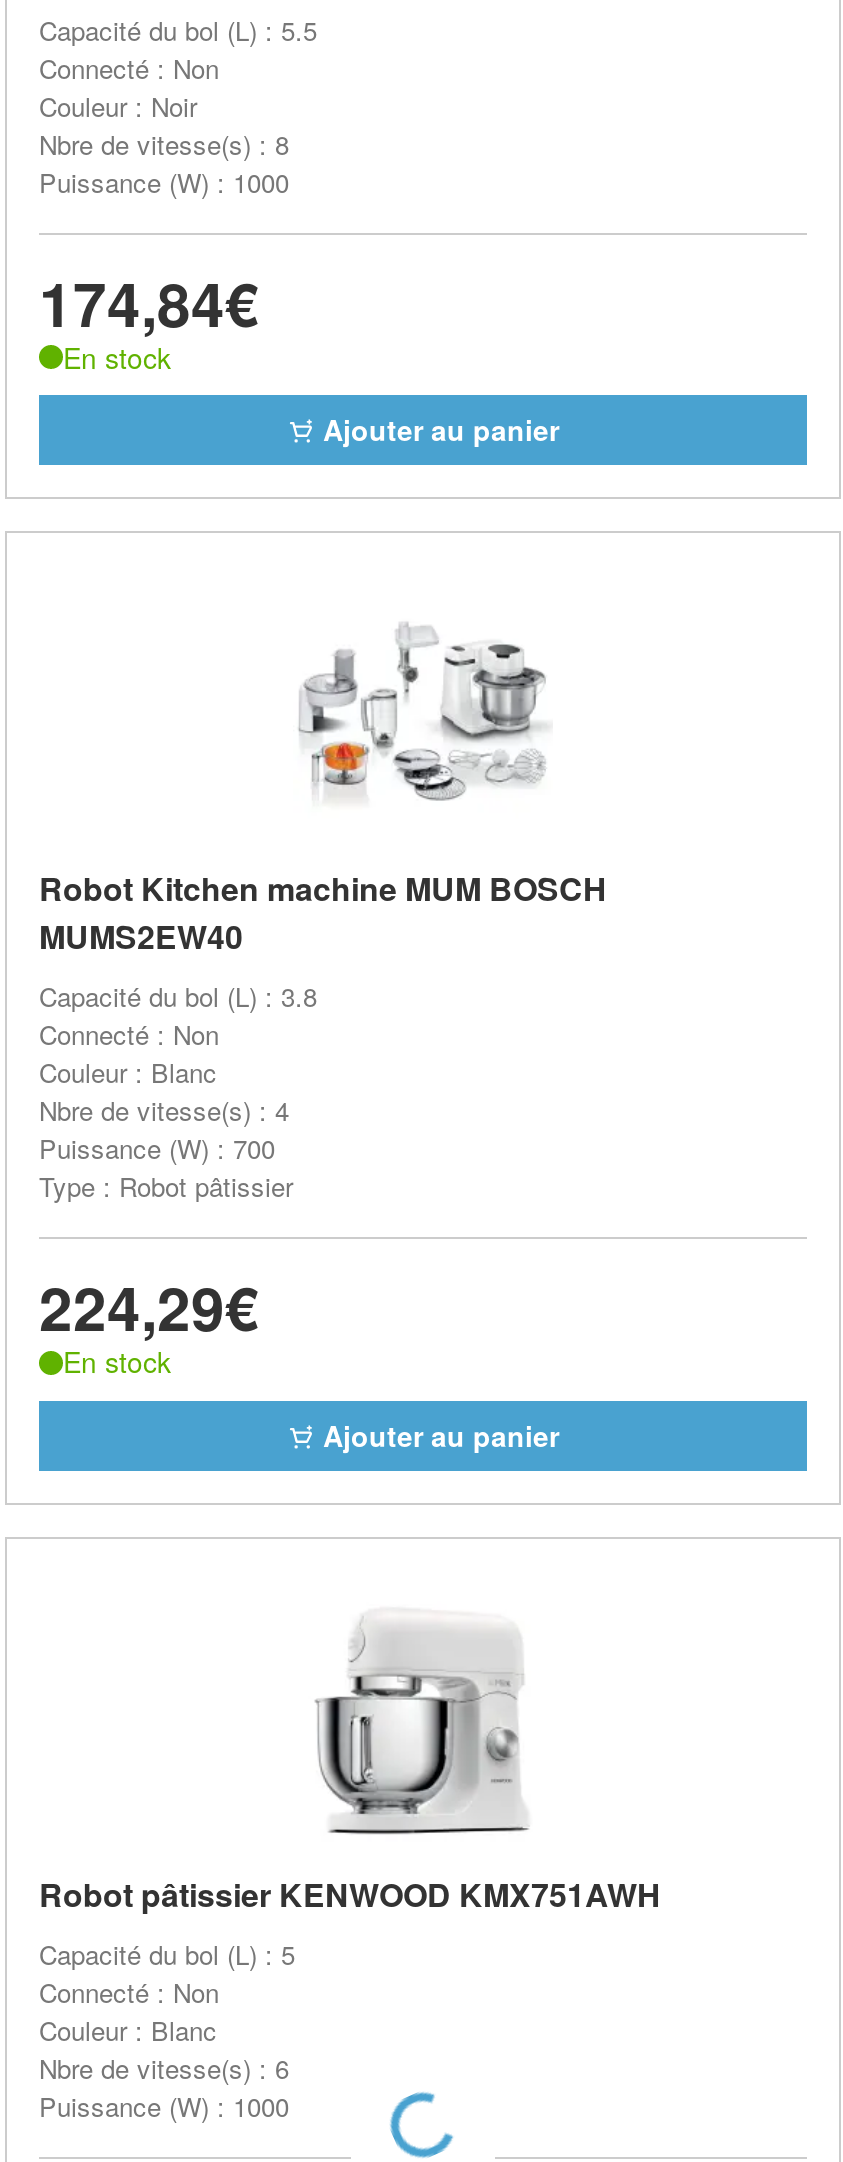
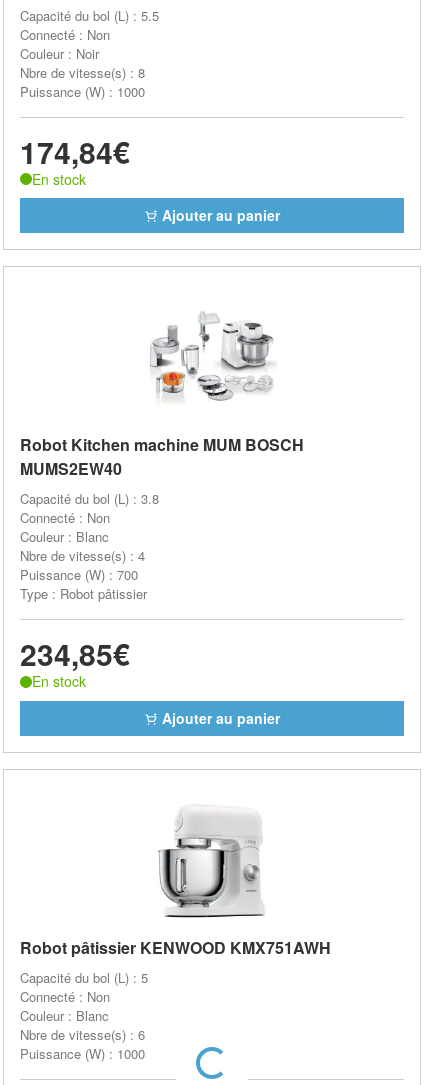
[39,1263,259,1349] 224,29€ -> [20,632,130,675] 234,85€

